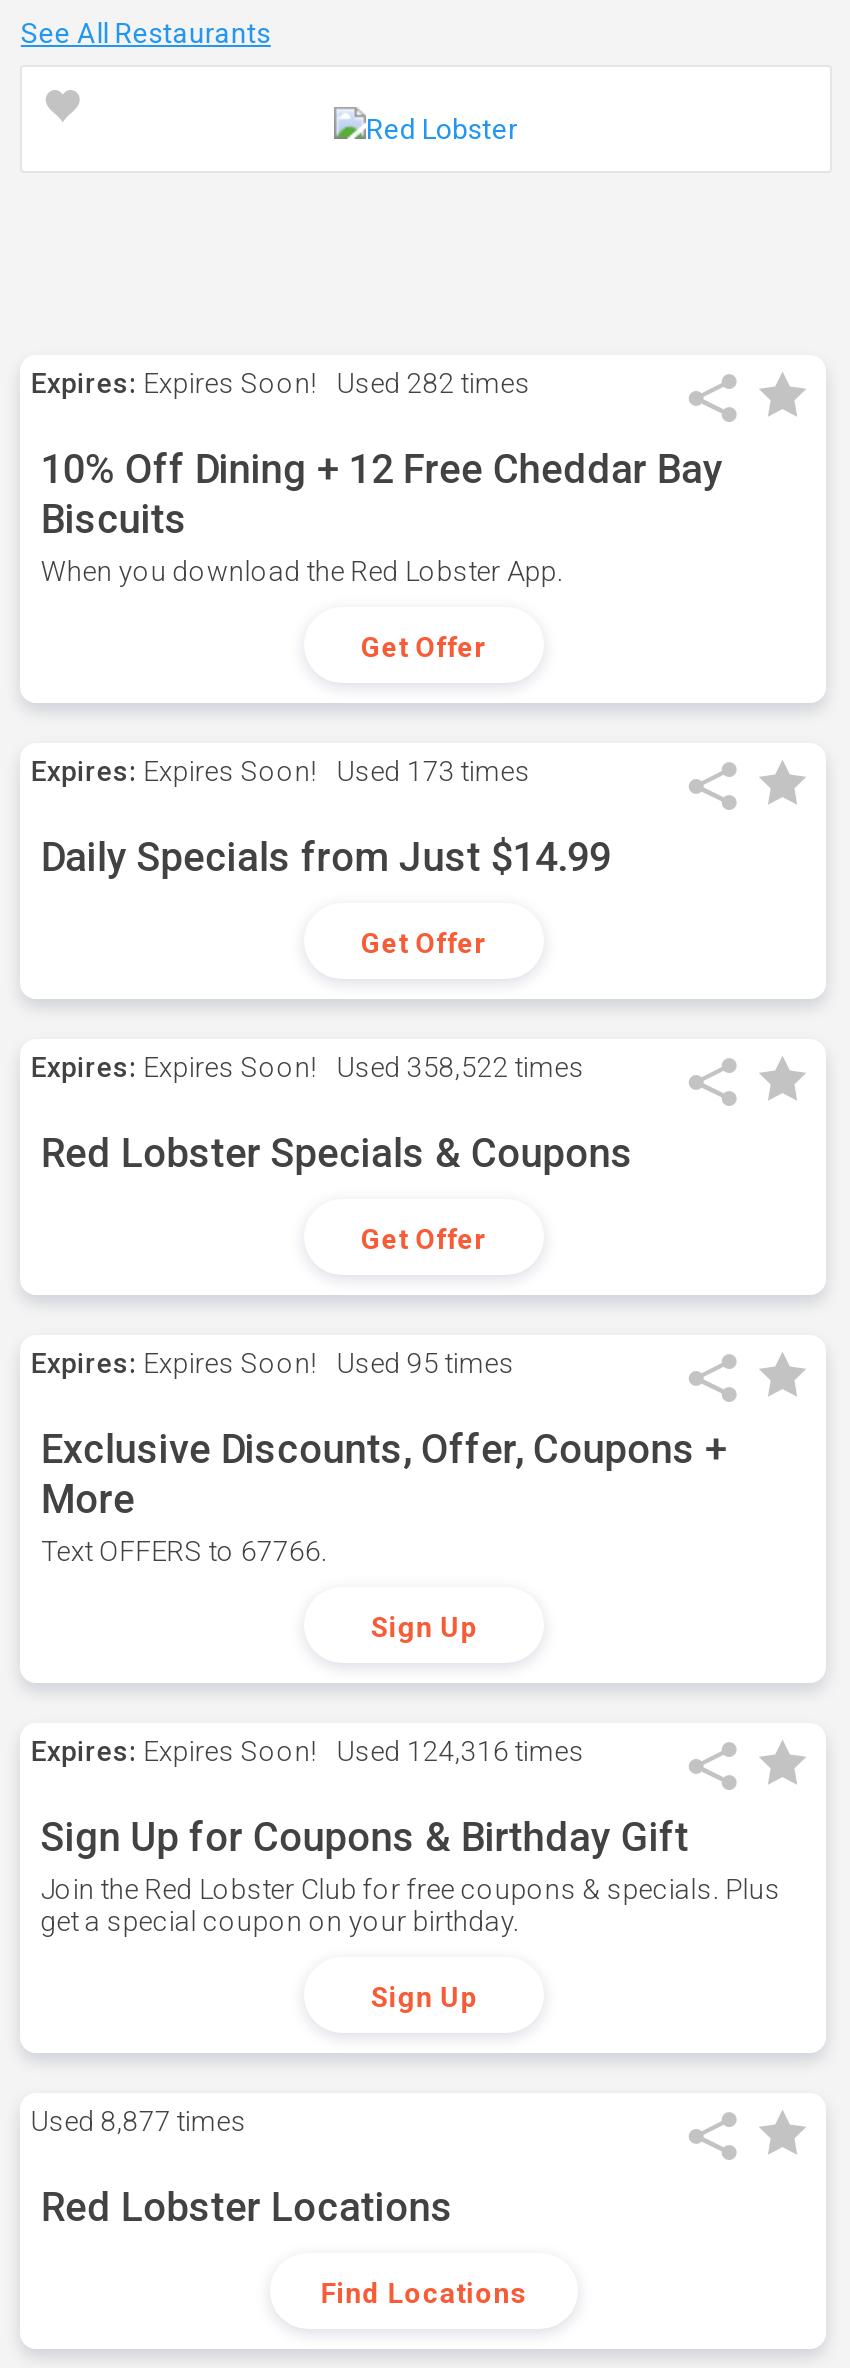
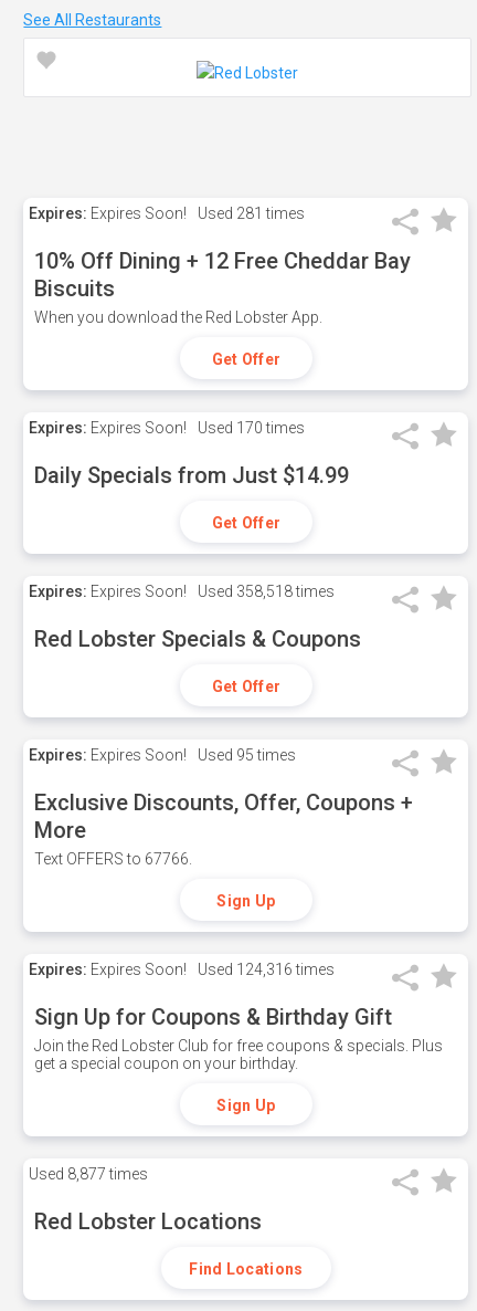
[31,367,531,399] Expires: Expires Soon! Used 282 times -> [29,204,305,222] Expires: Expires Soon! Used 281 times
[31,755,531,787] Expires: Expires Soon! Used 173 times -> [29,419,305,437] Expires: Expires Soon! Used 170 times
[31,1051,585,1083] Expires: Expires Soon! Used 358,522 times -> [29,583,335,600] Expires: Expires Soon! Used 358,518 times

